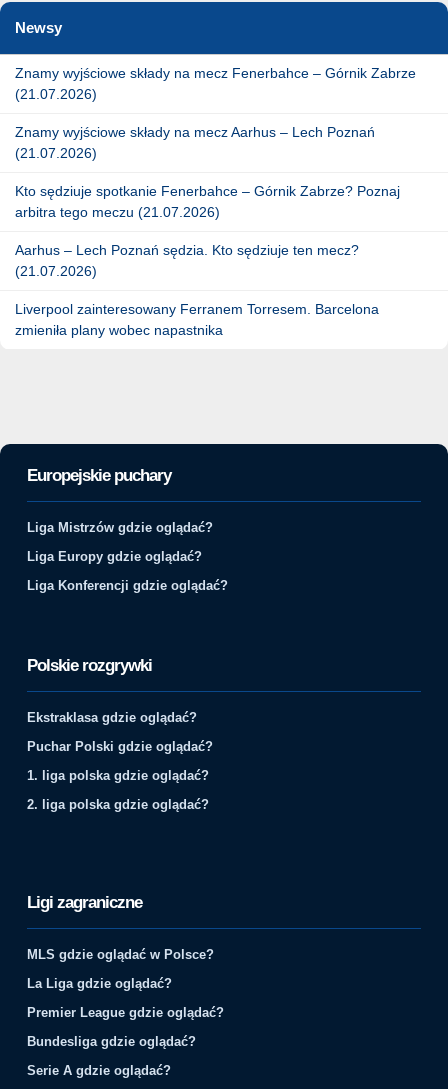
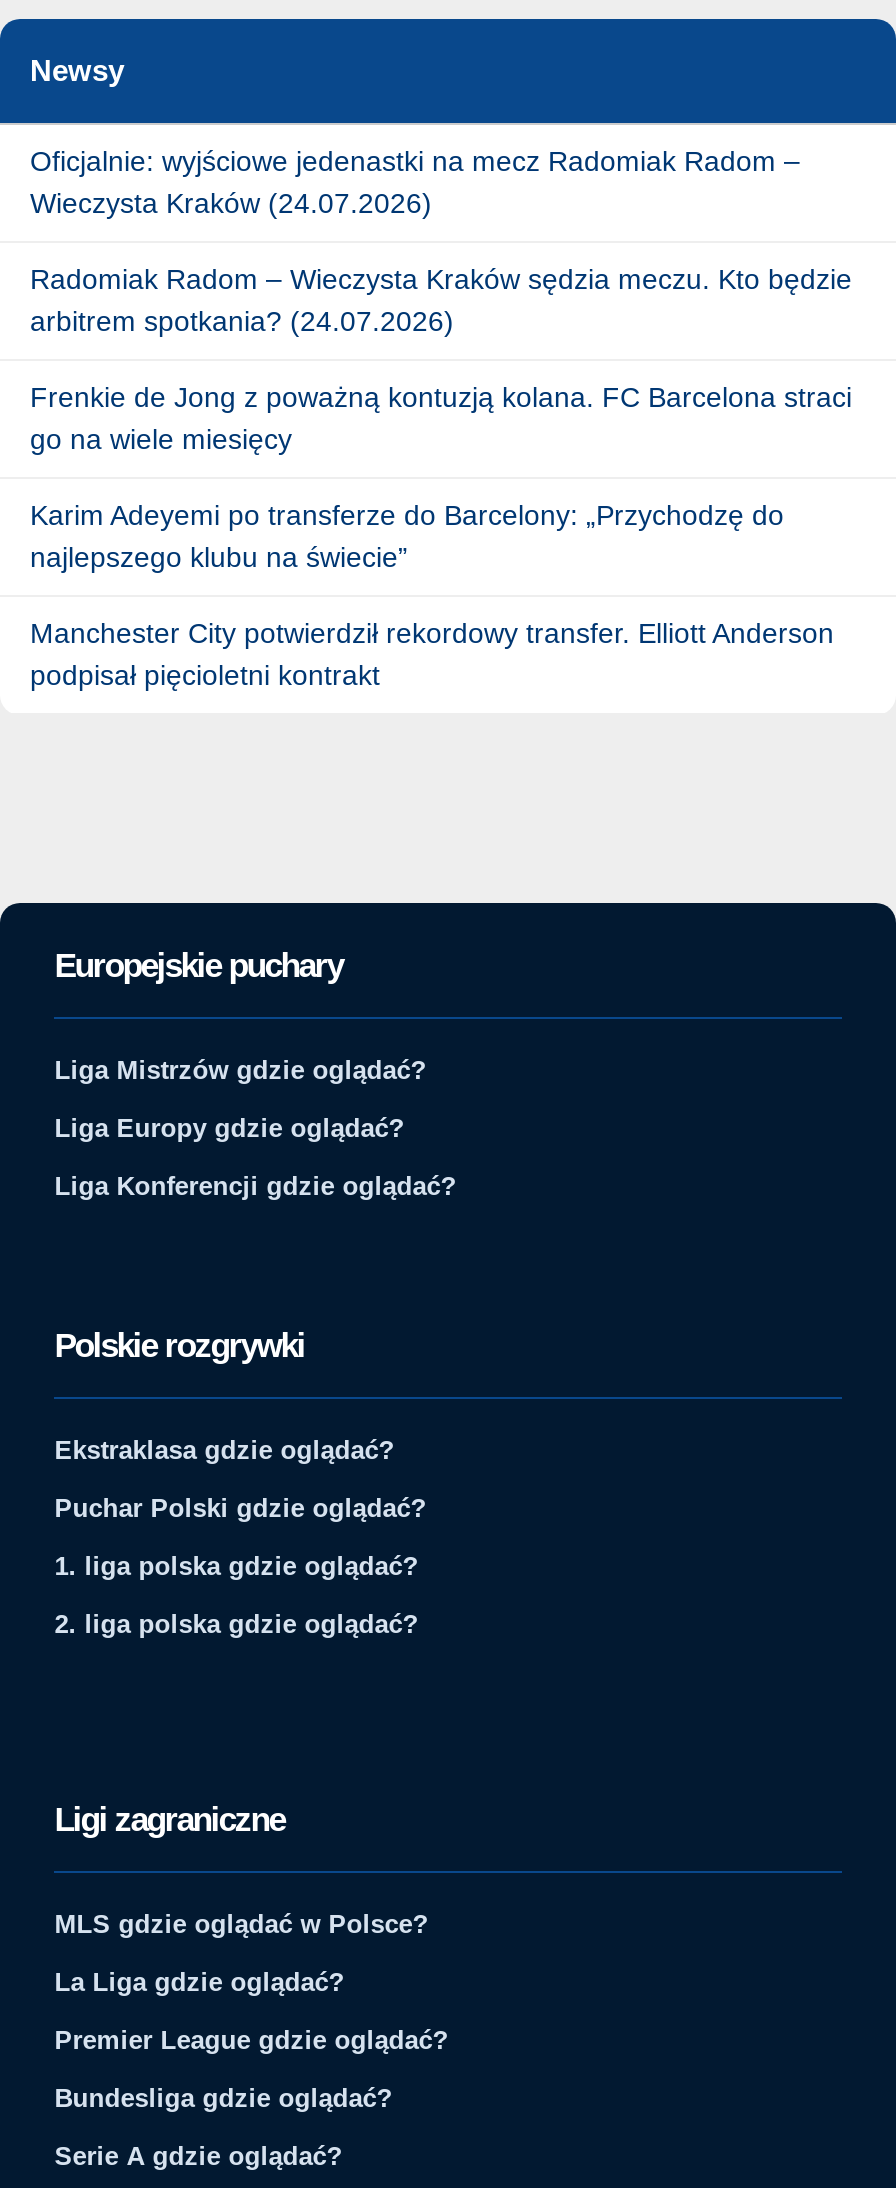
[15,65,416,102] Znamy wyjściowe składy na mecz Fenerbahce – Górnik Zabrze | (21.07.2026) -> [30,145,800,219] Oficjalnie: wyjściowe jedenastki na mecz Radomiak Radom – | Wieczysta Kraków (24.07.2026)
[15,124,375,161] Znamy wyjściowe składy na mecz Aarhus – Lech Poznań | (21.07.2026) -> [30,263,852,337] Radomiak Radom – Wieczysta Kraków sędzia meczu. Kto będzie | arbitrem spotkania? (24.07.2026)
[15,183,400,220] Kto sędziuje spotkanie Fenerbahce – Górnik Zabrze? Poznaj | arbitra tego meczu (21.07.2026) -> [30,381,852,455] Frenkie de Jong z poważną kontuzją kolana. FC Barcelona straci | go na wiele miesięcy
[15,242,359,279] Aarhus – Lech Poznań sędzia. Kto sędziuje ten mecz? | (21.07.2026) -> [30,499,784,573] Karim Adeyemi po transferze do Barcelony: „Przychodzę do | najlepszego klubu na świecie”
[15,301,379,338] Liverpool zainteresowany Ferranem Torresem. Barcelona | zmieniła plany wobec napastnika -> [30,617,834,691] Manchester City potwierdził rekordowy transfer. Elliott Anderson | podpisał pięcioletni kontrakt

